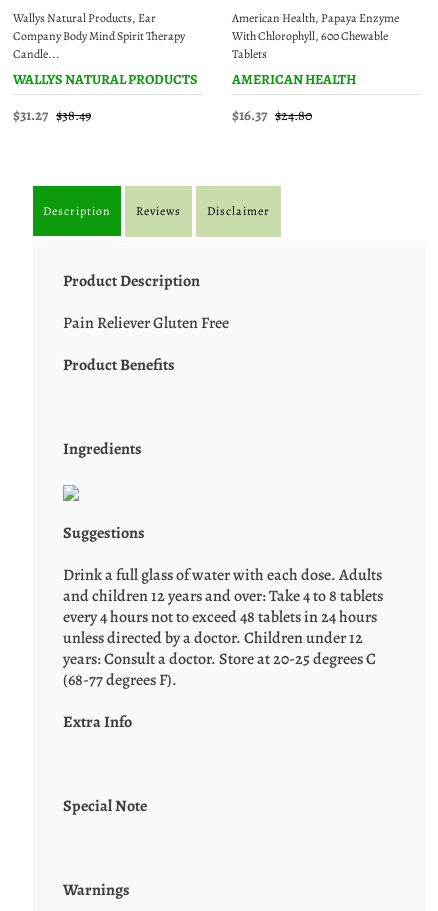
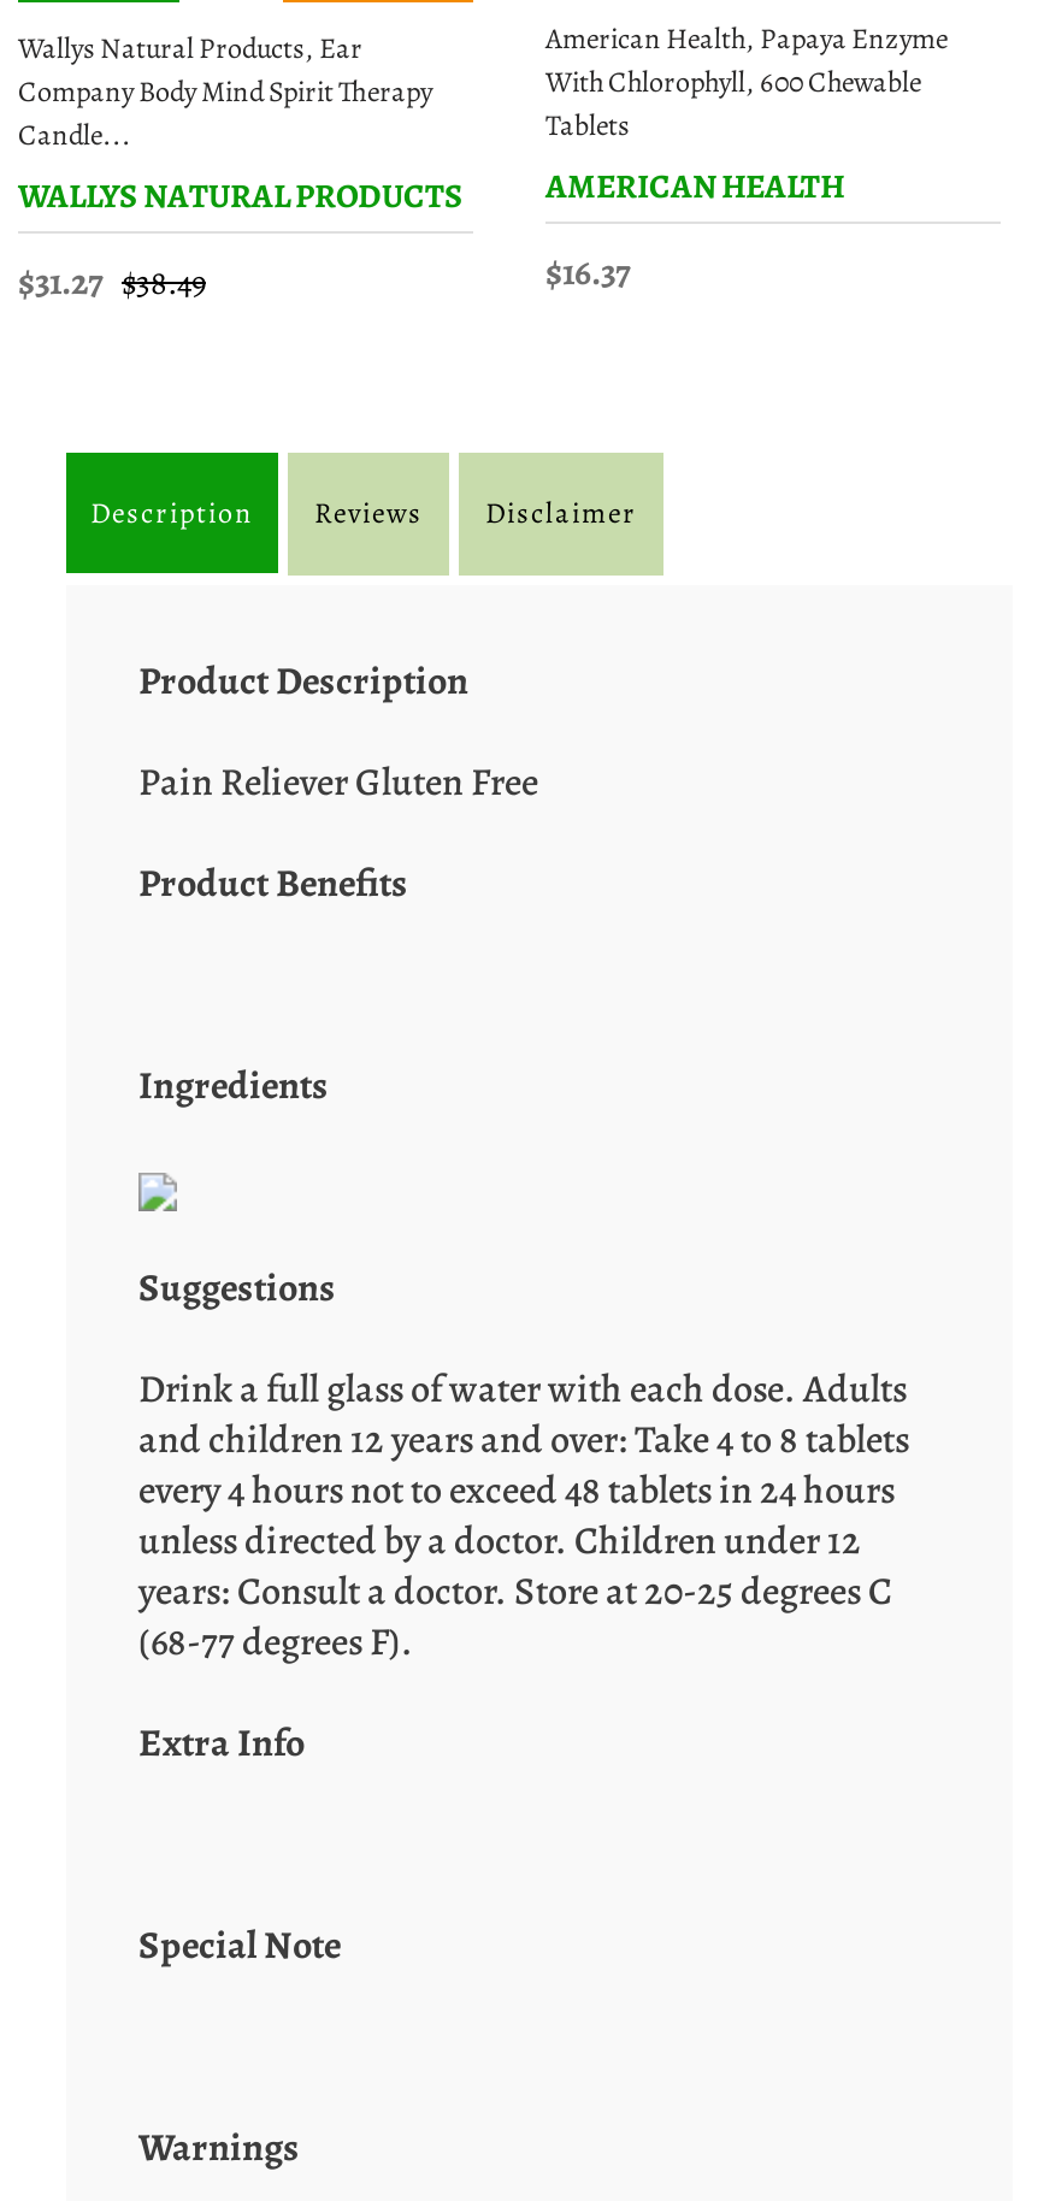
[232,105,312,125] $16.37 $24.80 -> [545,249,630,297] $16.37

